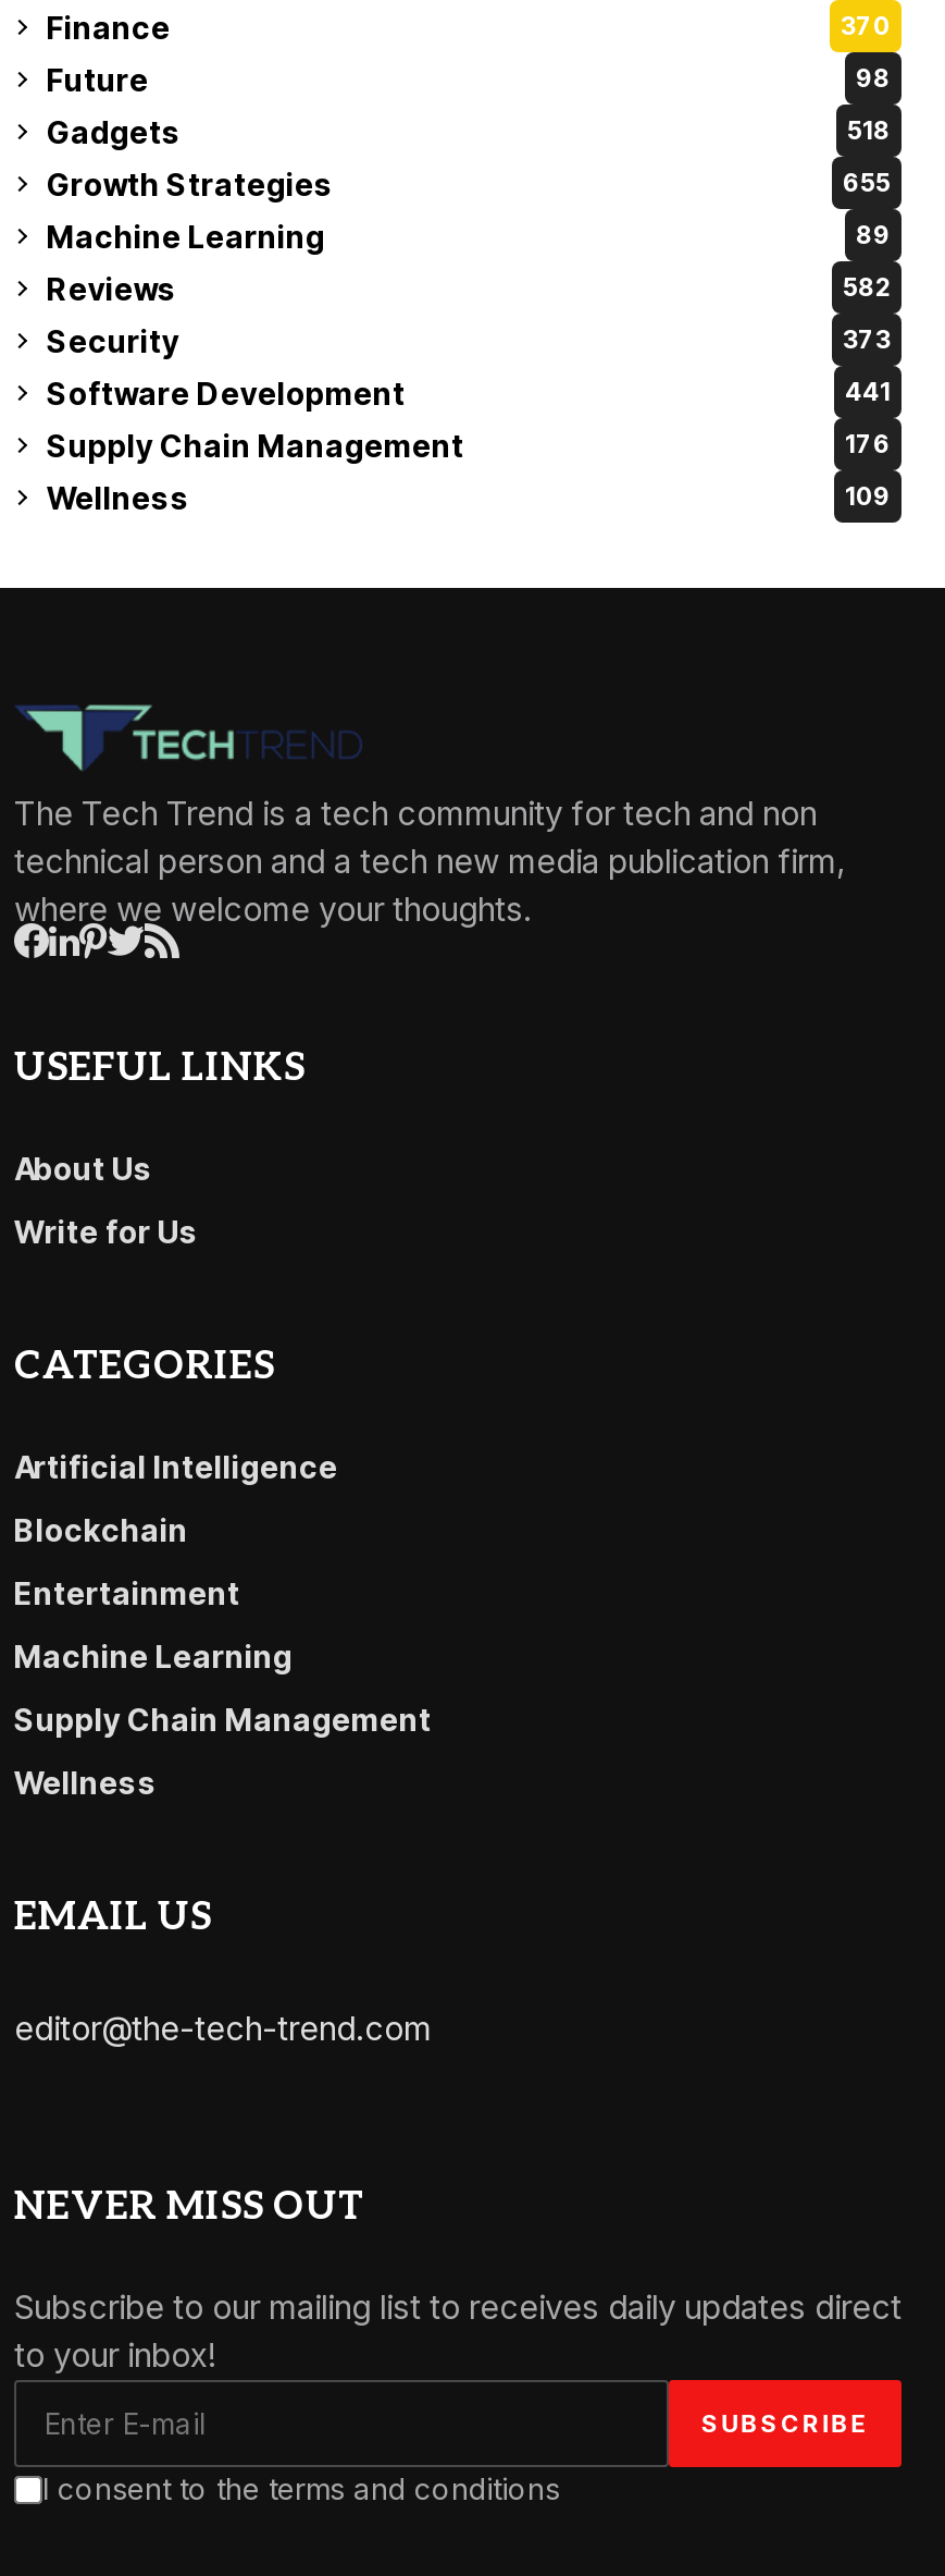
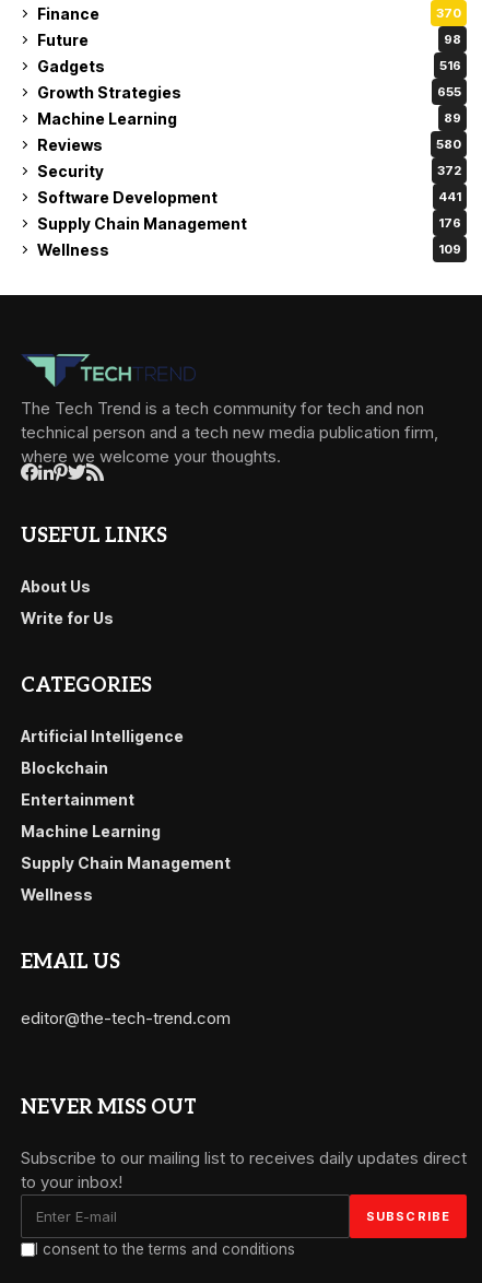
[847,116,891,147] 518 -> [439,58,461,74] 516
[843,273,891,304] 582 -> [436,137,461,152] 580
[843,325,891,356] 373 -> [437,163,461,179] 372

